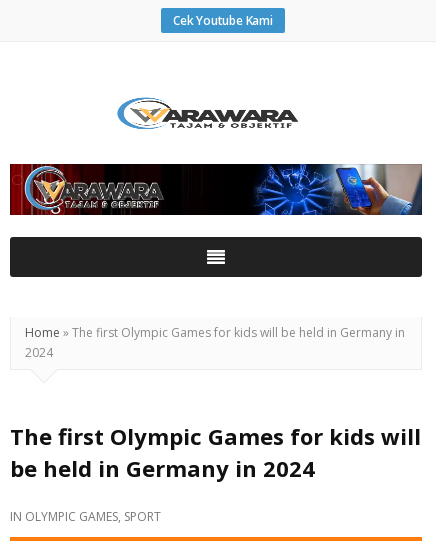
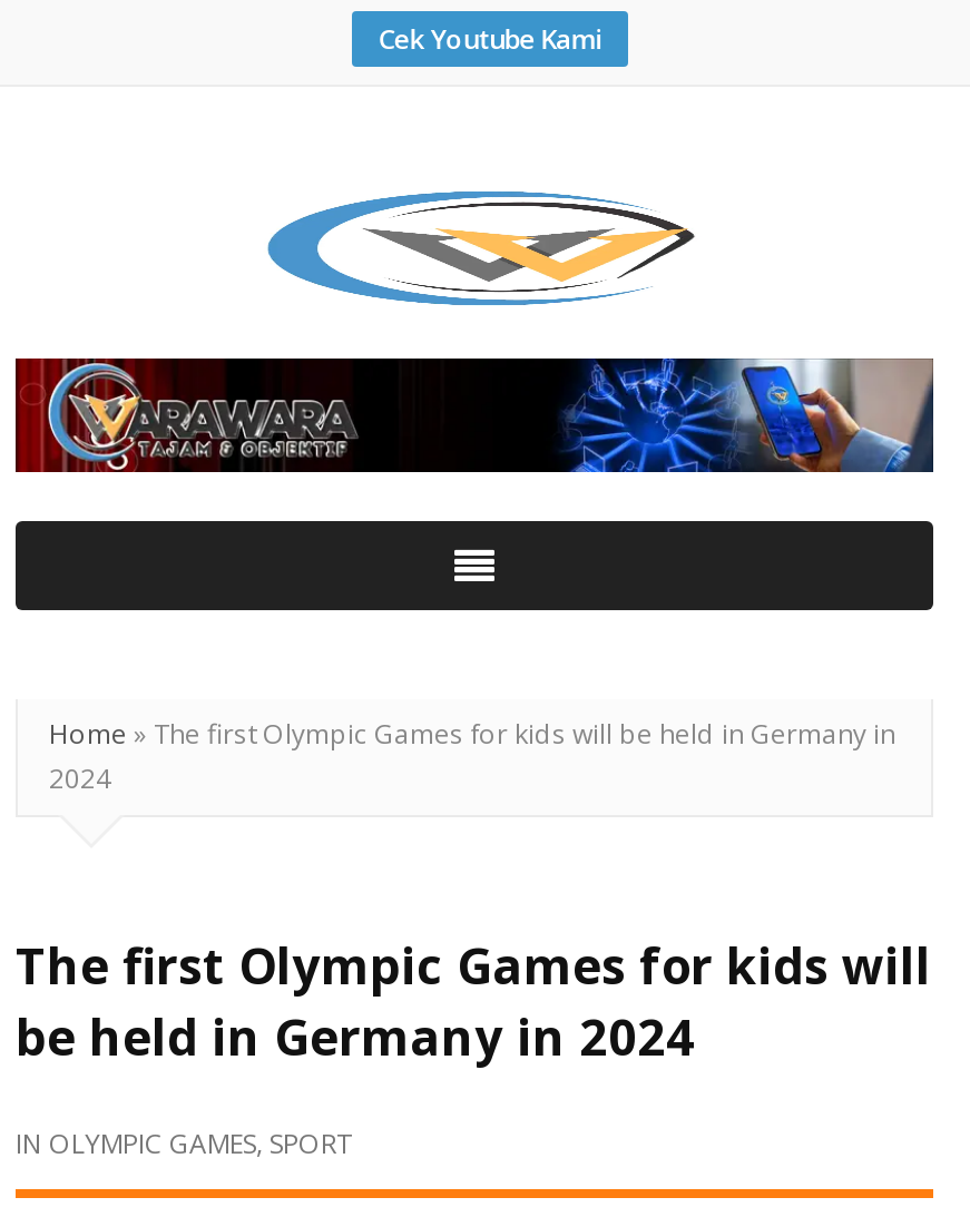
[116,89,314,140] [image] -> [254,189,695,307] [image]

